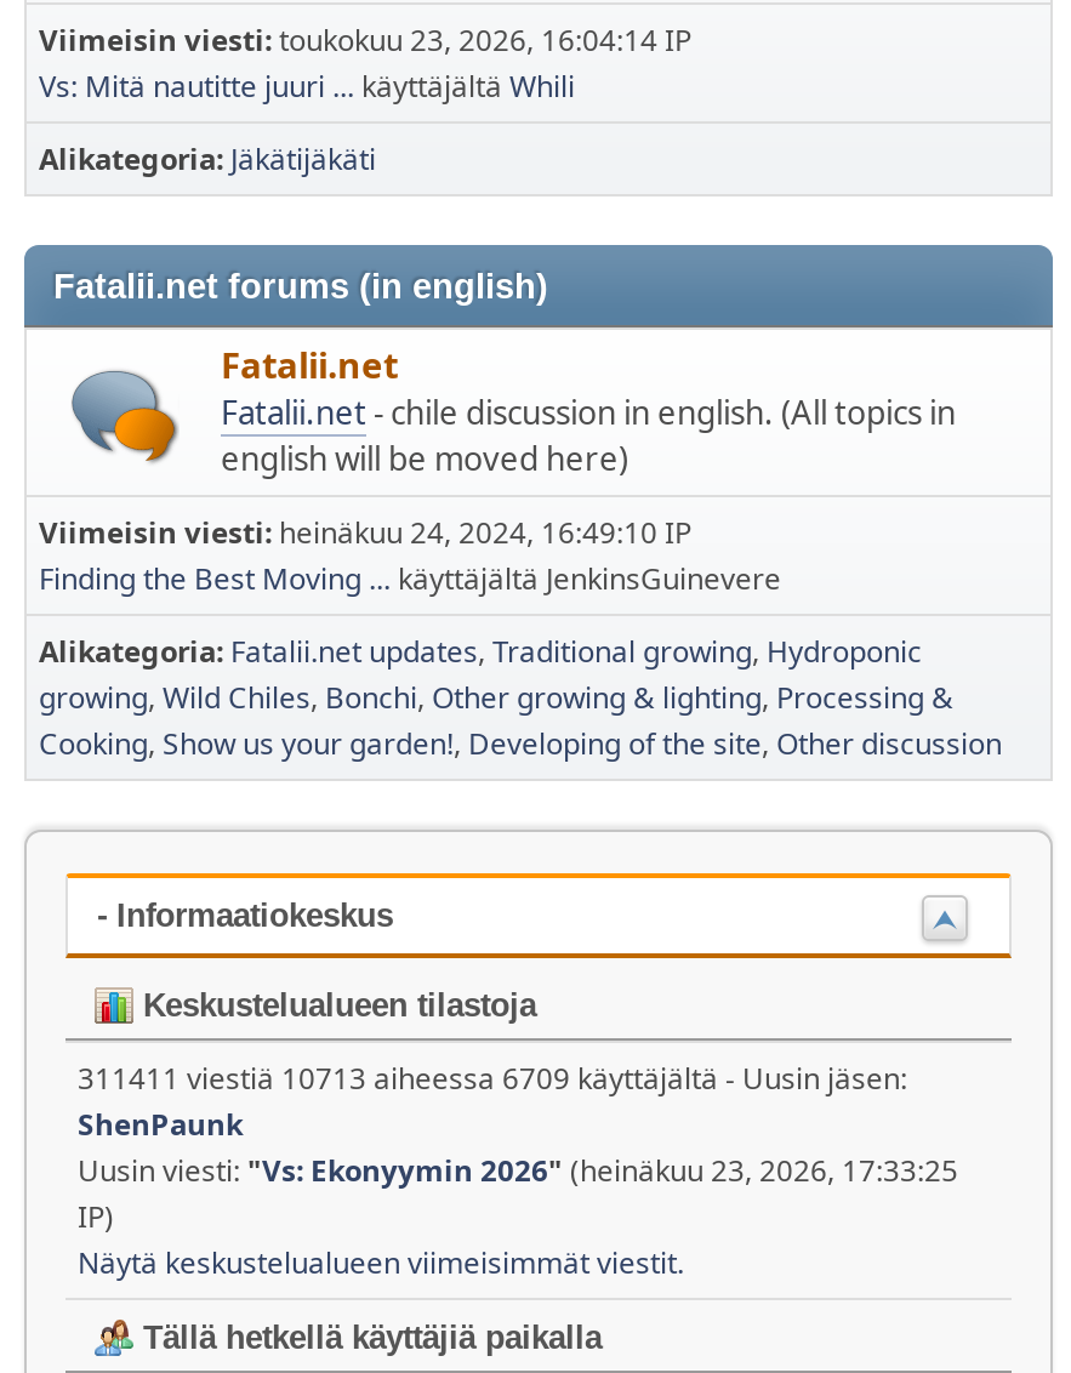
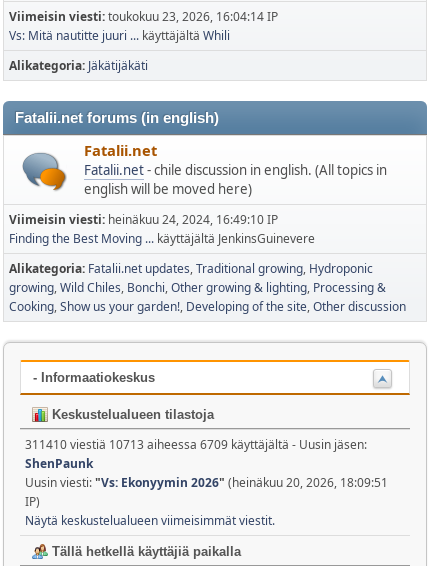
[78,1058,907,1099] 311411 viestiä 10713 aiheessa 6709 käyttäjältä - Uusin jäsen: -> [25,436,367,453] 311410 viestiä 10713 aiheessa 6709 käyttäjältä - Uusin jäsen:
[78,1150,958,1191] Uusin viesti: "Vs: Ekonyymin 2026" (heinäkuu 23, 2026, 17:33:25 -> [25,474,388,491] Uusin viesti: "Vs: Ekonyymin 2026" (heinäkuu 20, 2026, 18:09:51

